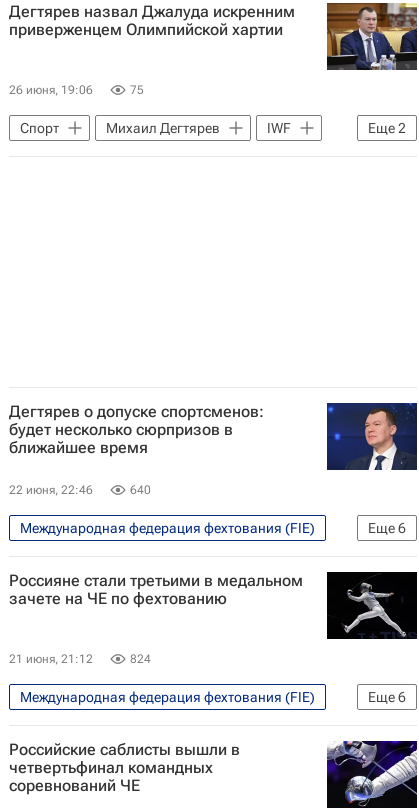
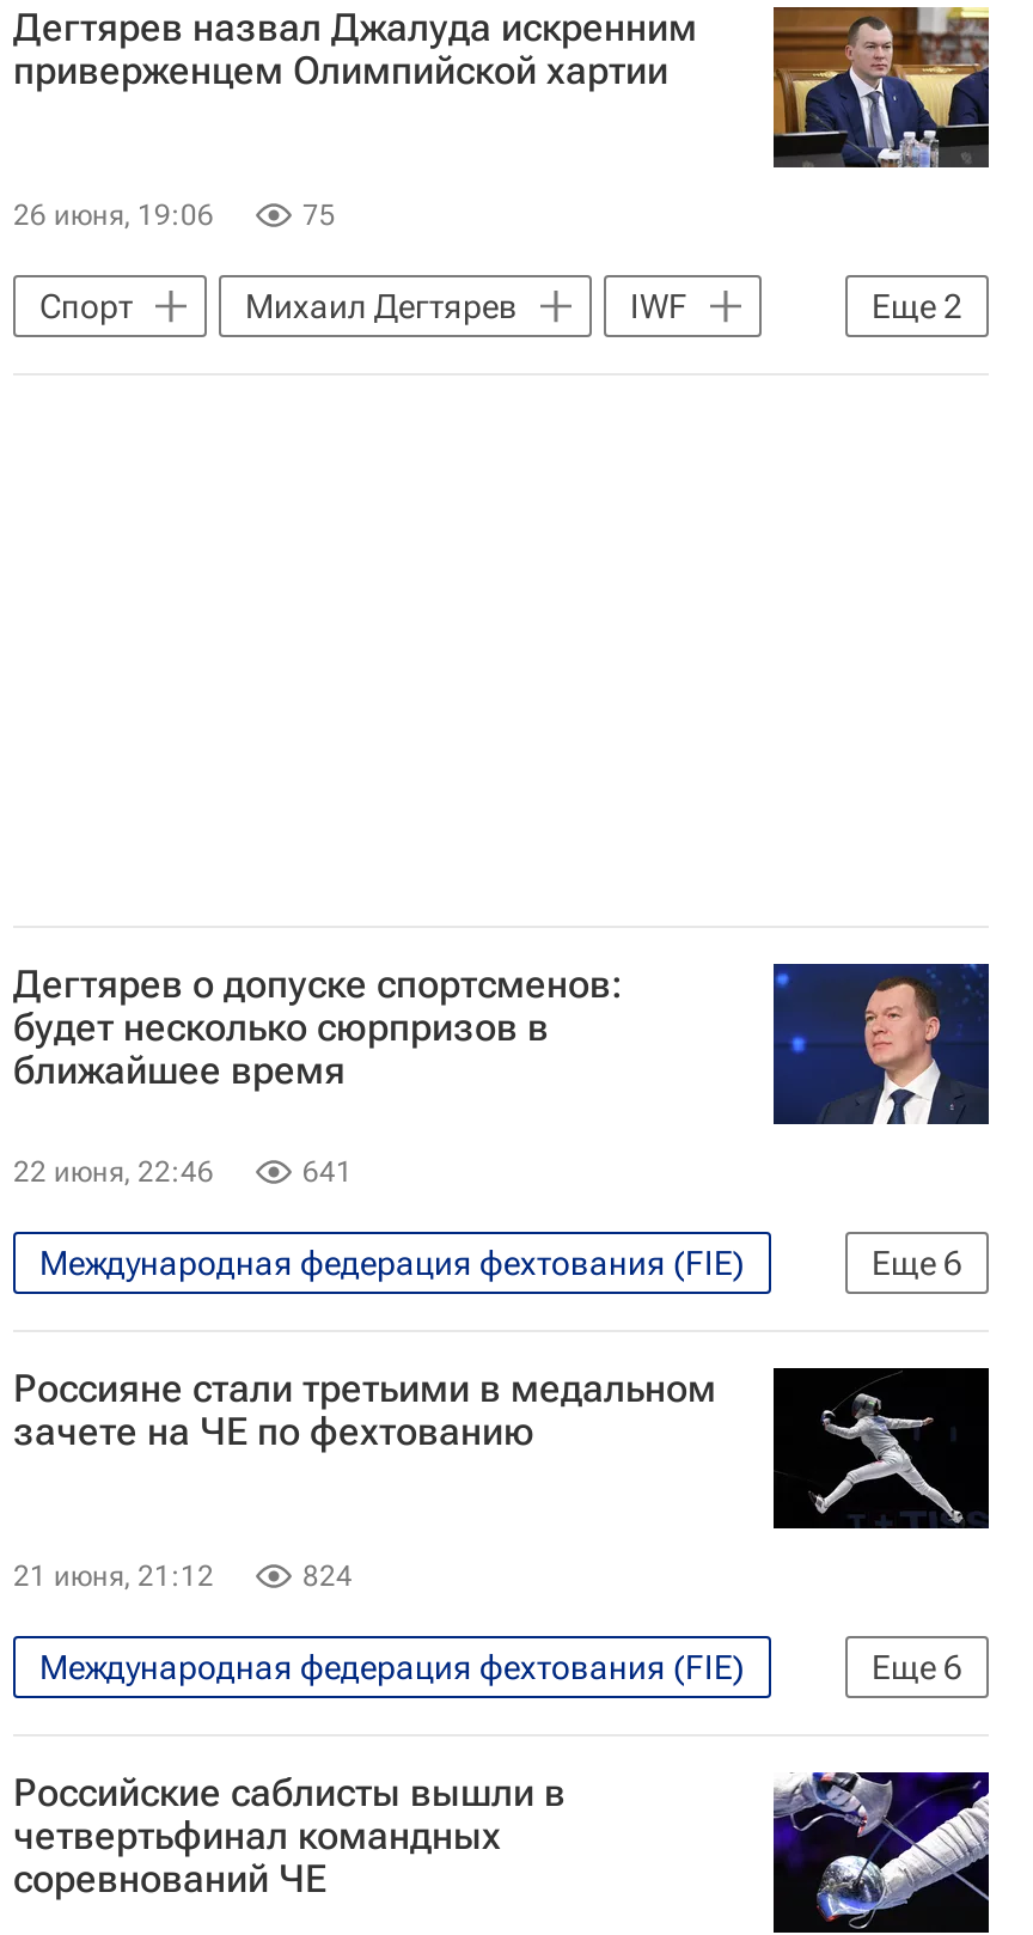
[130,483,151,497] 640 -> [302,1155,353,1189] 641

